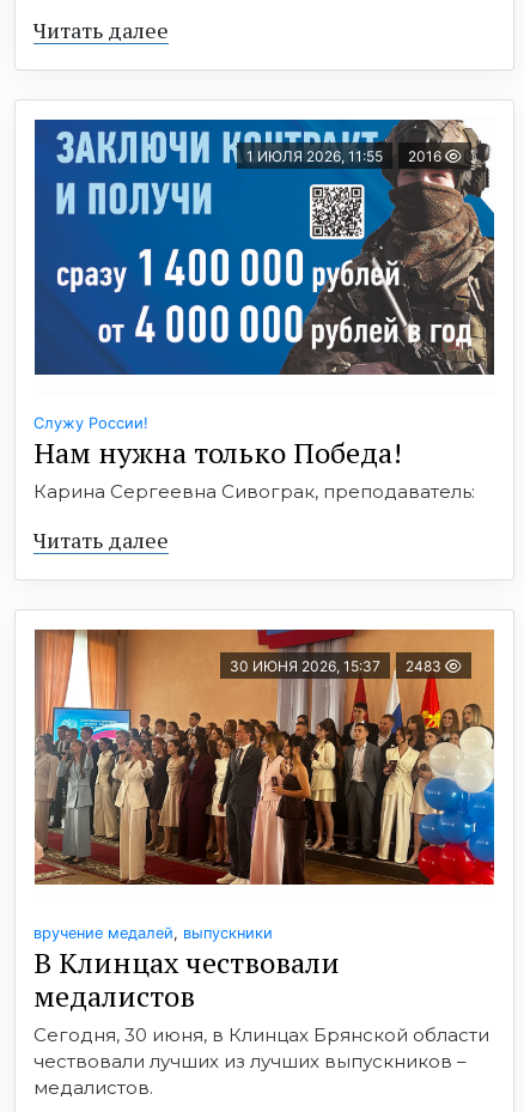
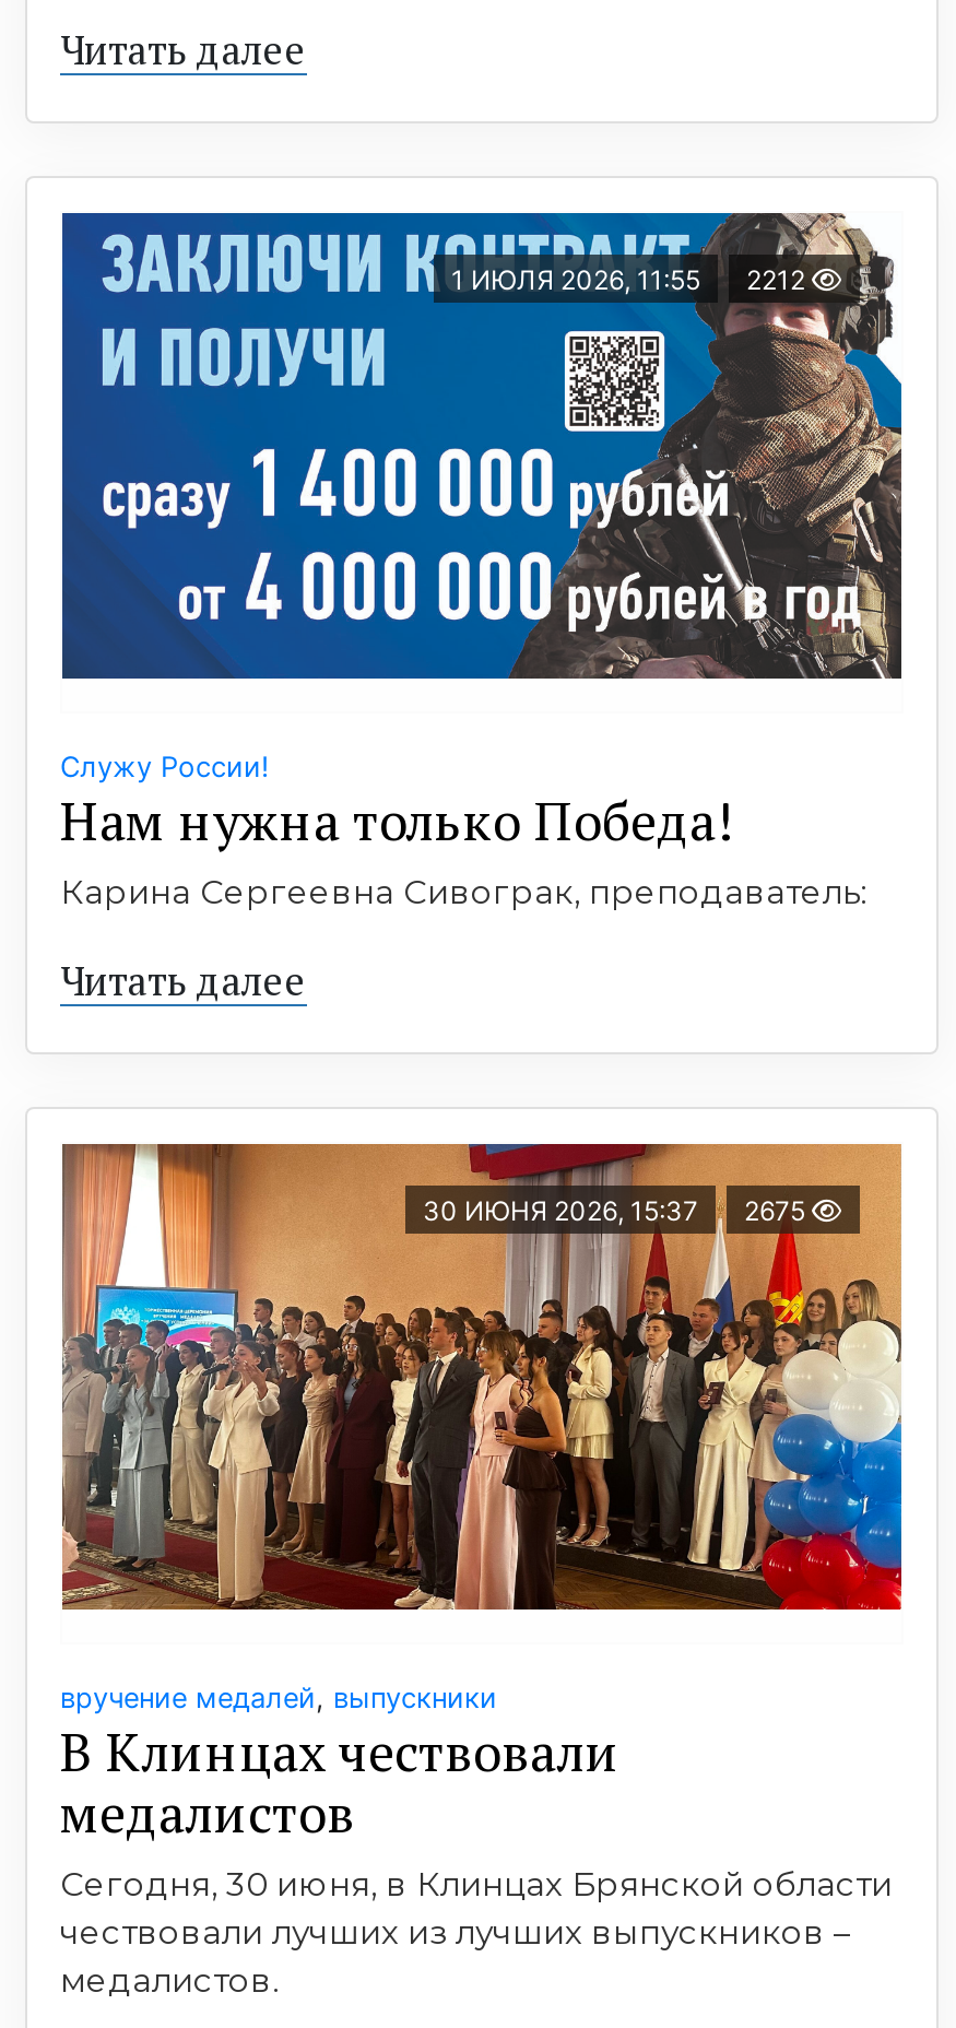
[246,147,445,165] 1 ИЮЛЯ 2026, 11:55 2016 -> [451,263,812,296] 1 ИЮЛЯ 2026, 11:55 2212
[406,657,445,675] 2483 -> [744,1194,812,1227] 2675

